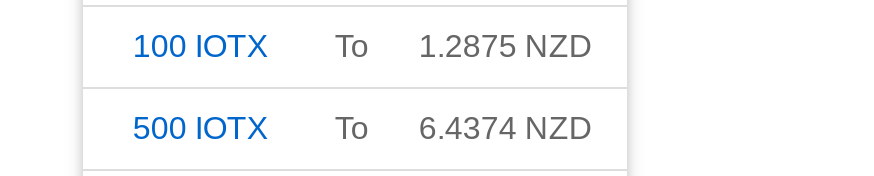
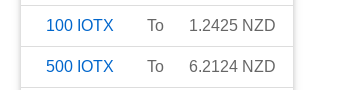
[133,30,593,64] 100 IOTX To 1.2875 NZD -> [46,17,276,34] 100 IOTX To 1.2425 NZD
[133,112,593,146] 500 IOTX To 6.4374 NZD -> [46,58,276,75] 500 IOTX To 6.2124 NZD

